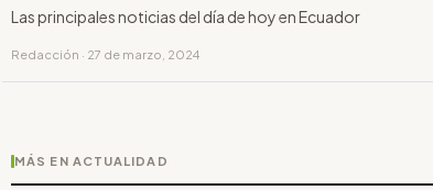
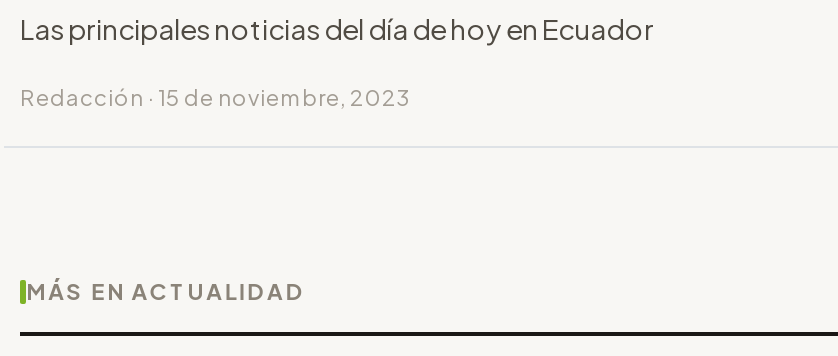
[11,47,199,61] Redacción · 27 de marzo, 2024 -> [20,84,410,110] Redacción · 15 de noviembre, 2023

